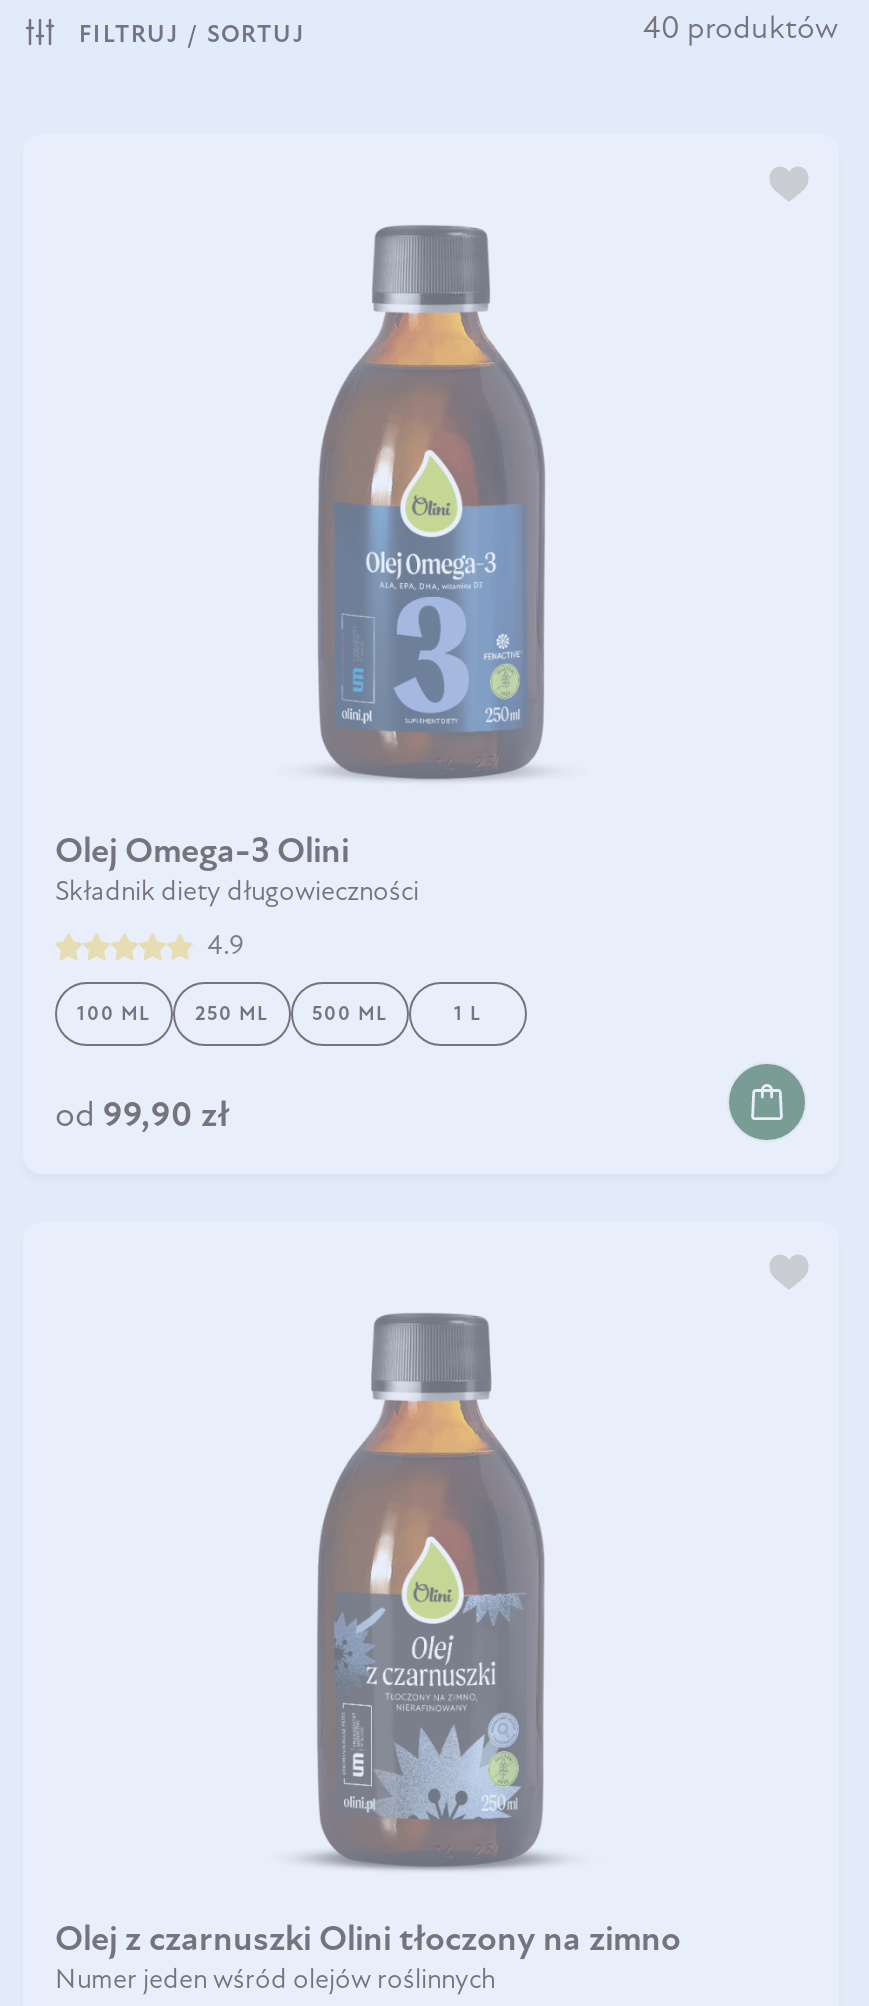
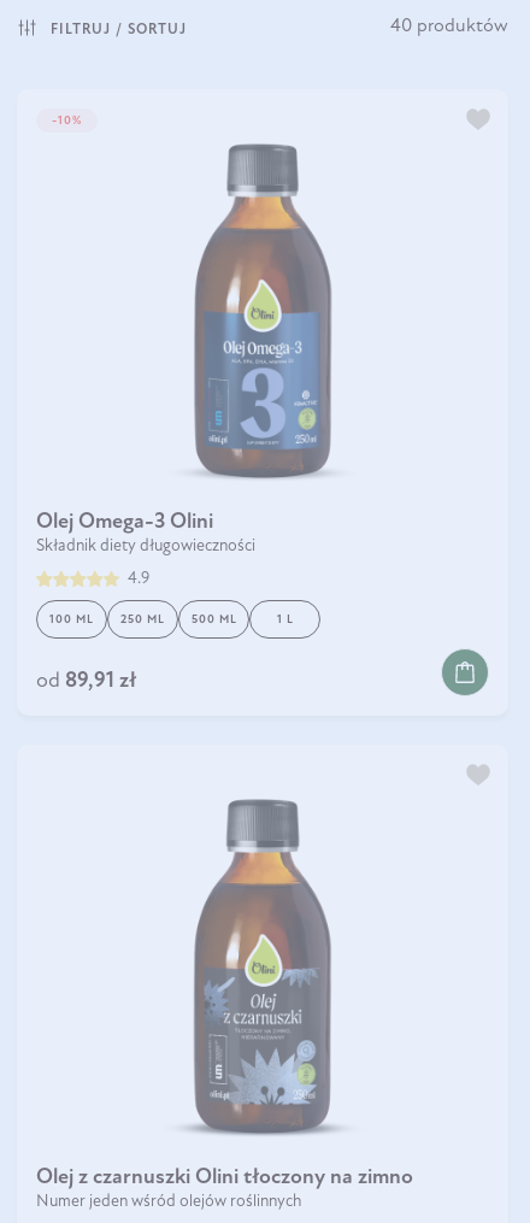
none -> [52,115,82,128] -10%
[55,1099,229,1137] od 99,90 zł -> [36,670,136,693] od 89,91 zł

